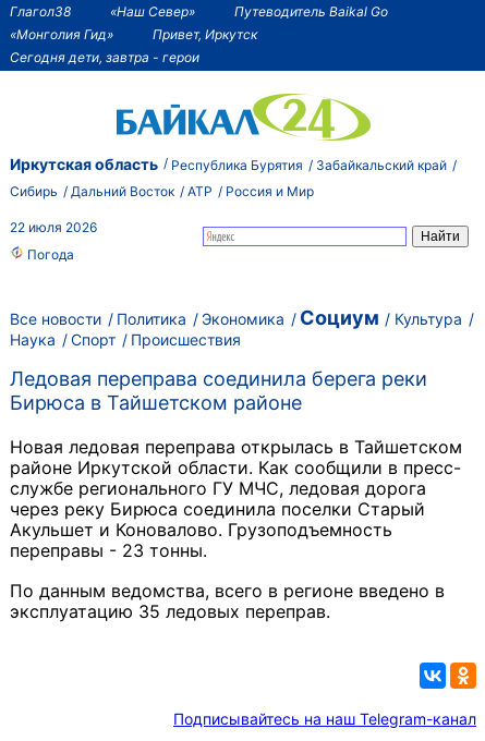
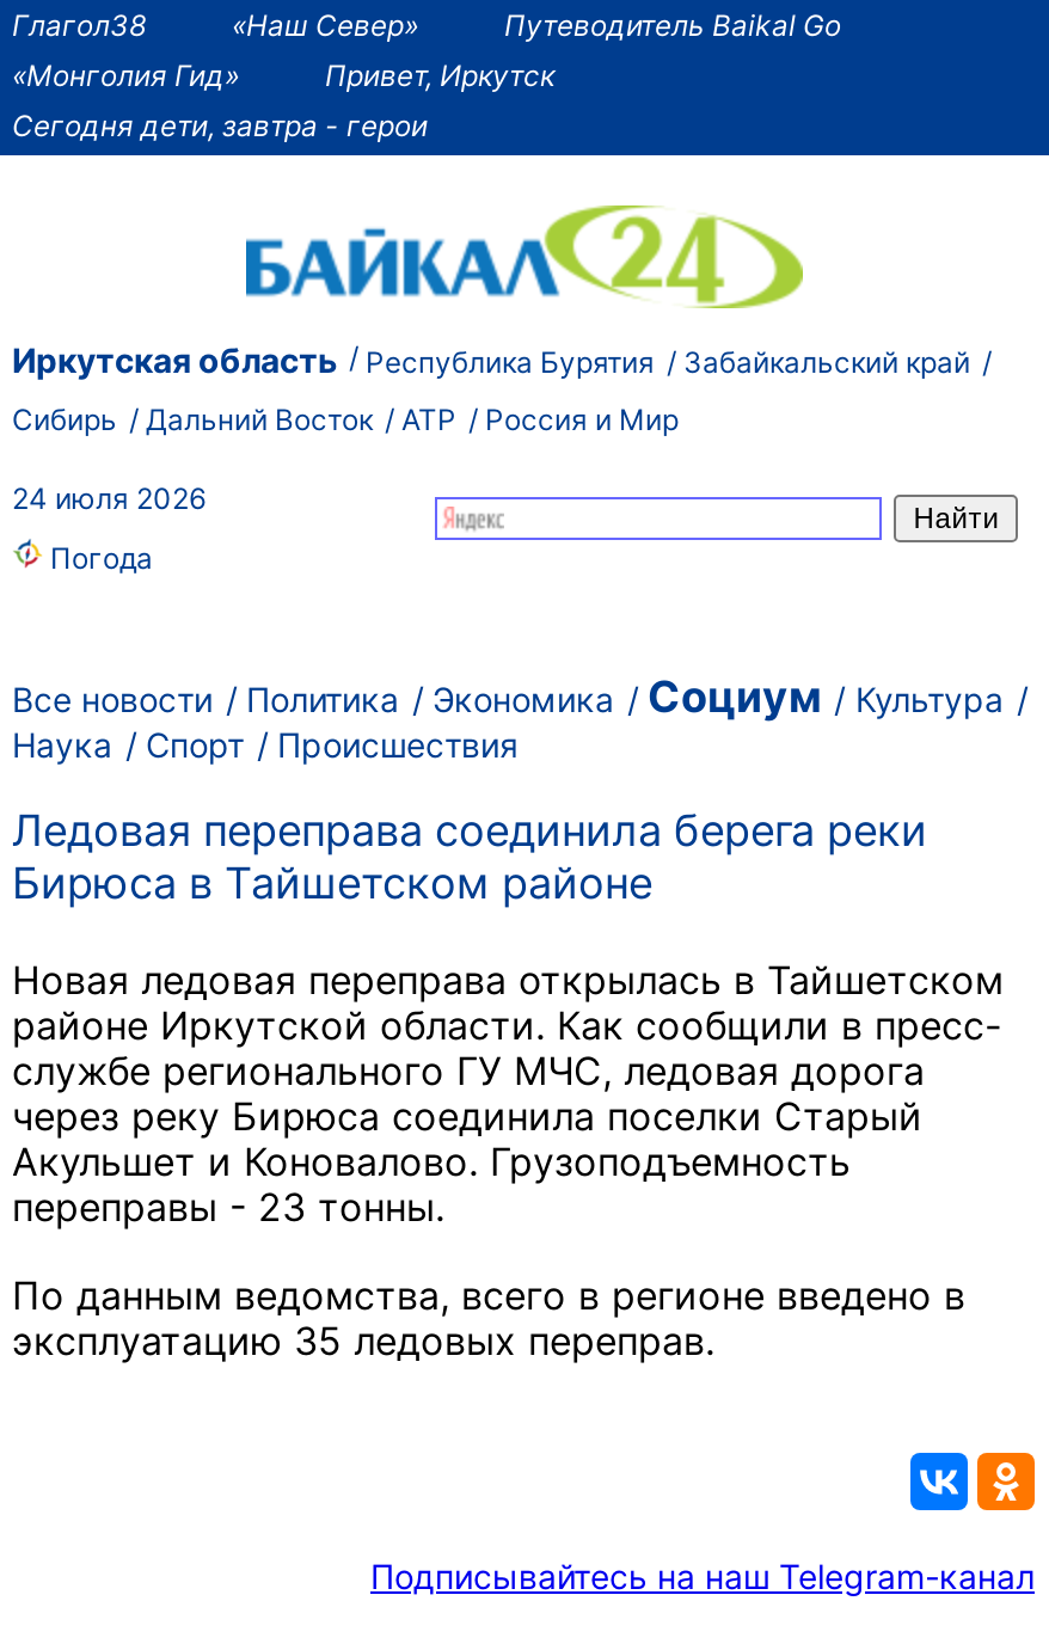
[10,219,97,235] 22 июля 2026 -> [12,480,205,516] 24 июля 2026

